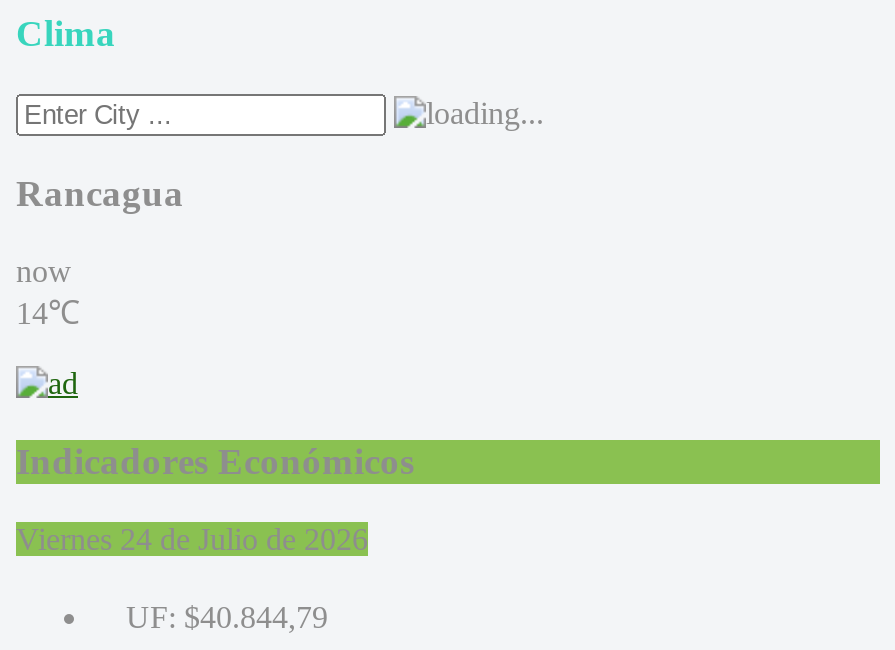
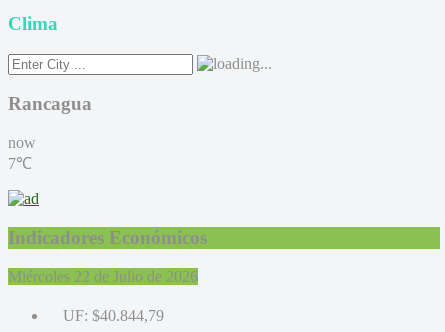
[16,296,80,330] 14℃ -> [8,155,32,172] 7℃
[16,521,368,555] Viernes 24 de Julio de 2026 -> [8,268,198,285] Miércoles 22 de Julio de 2026

